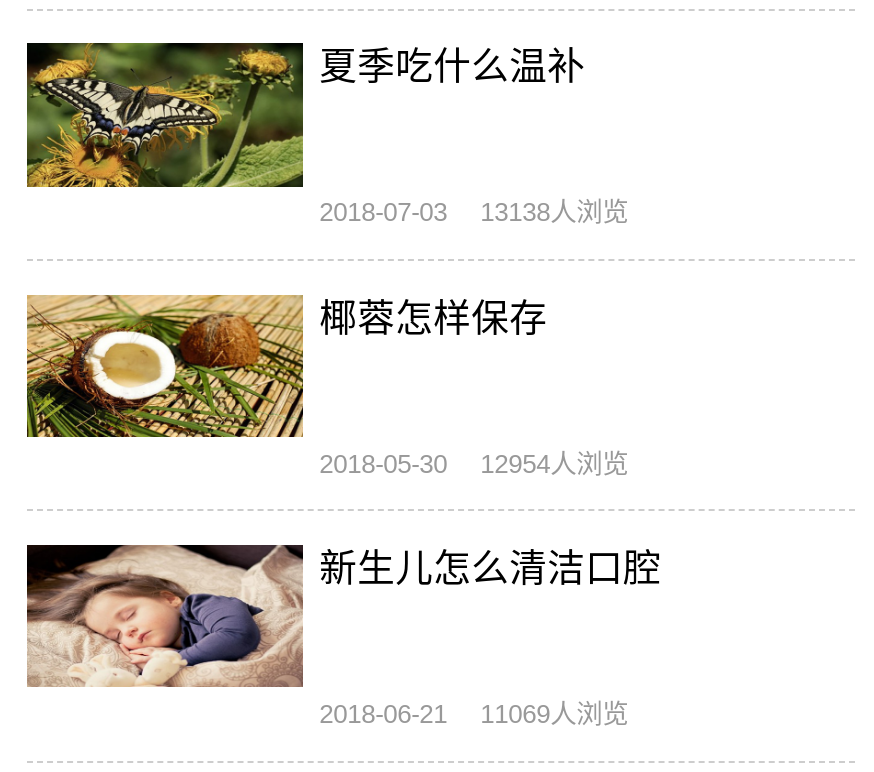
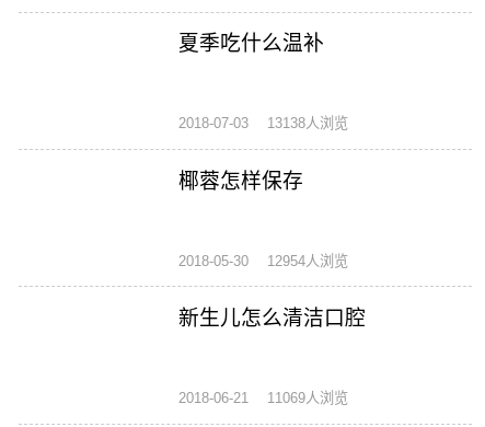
[25,41,305,189] [image] -> none
[25,293,305,439] [image] -> none
[25,543,305,689] [image] -> none

